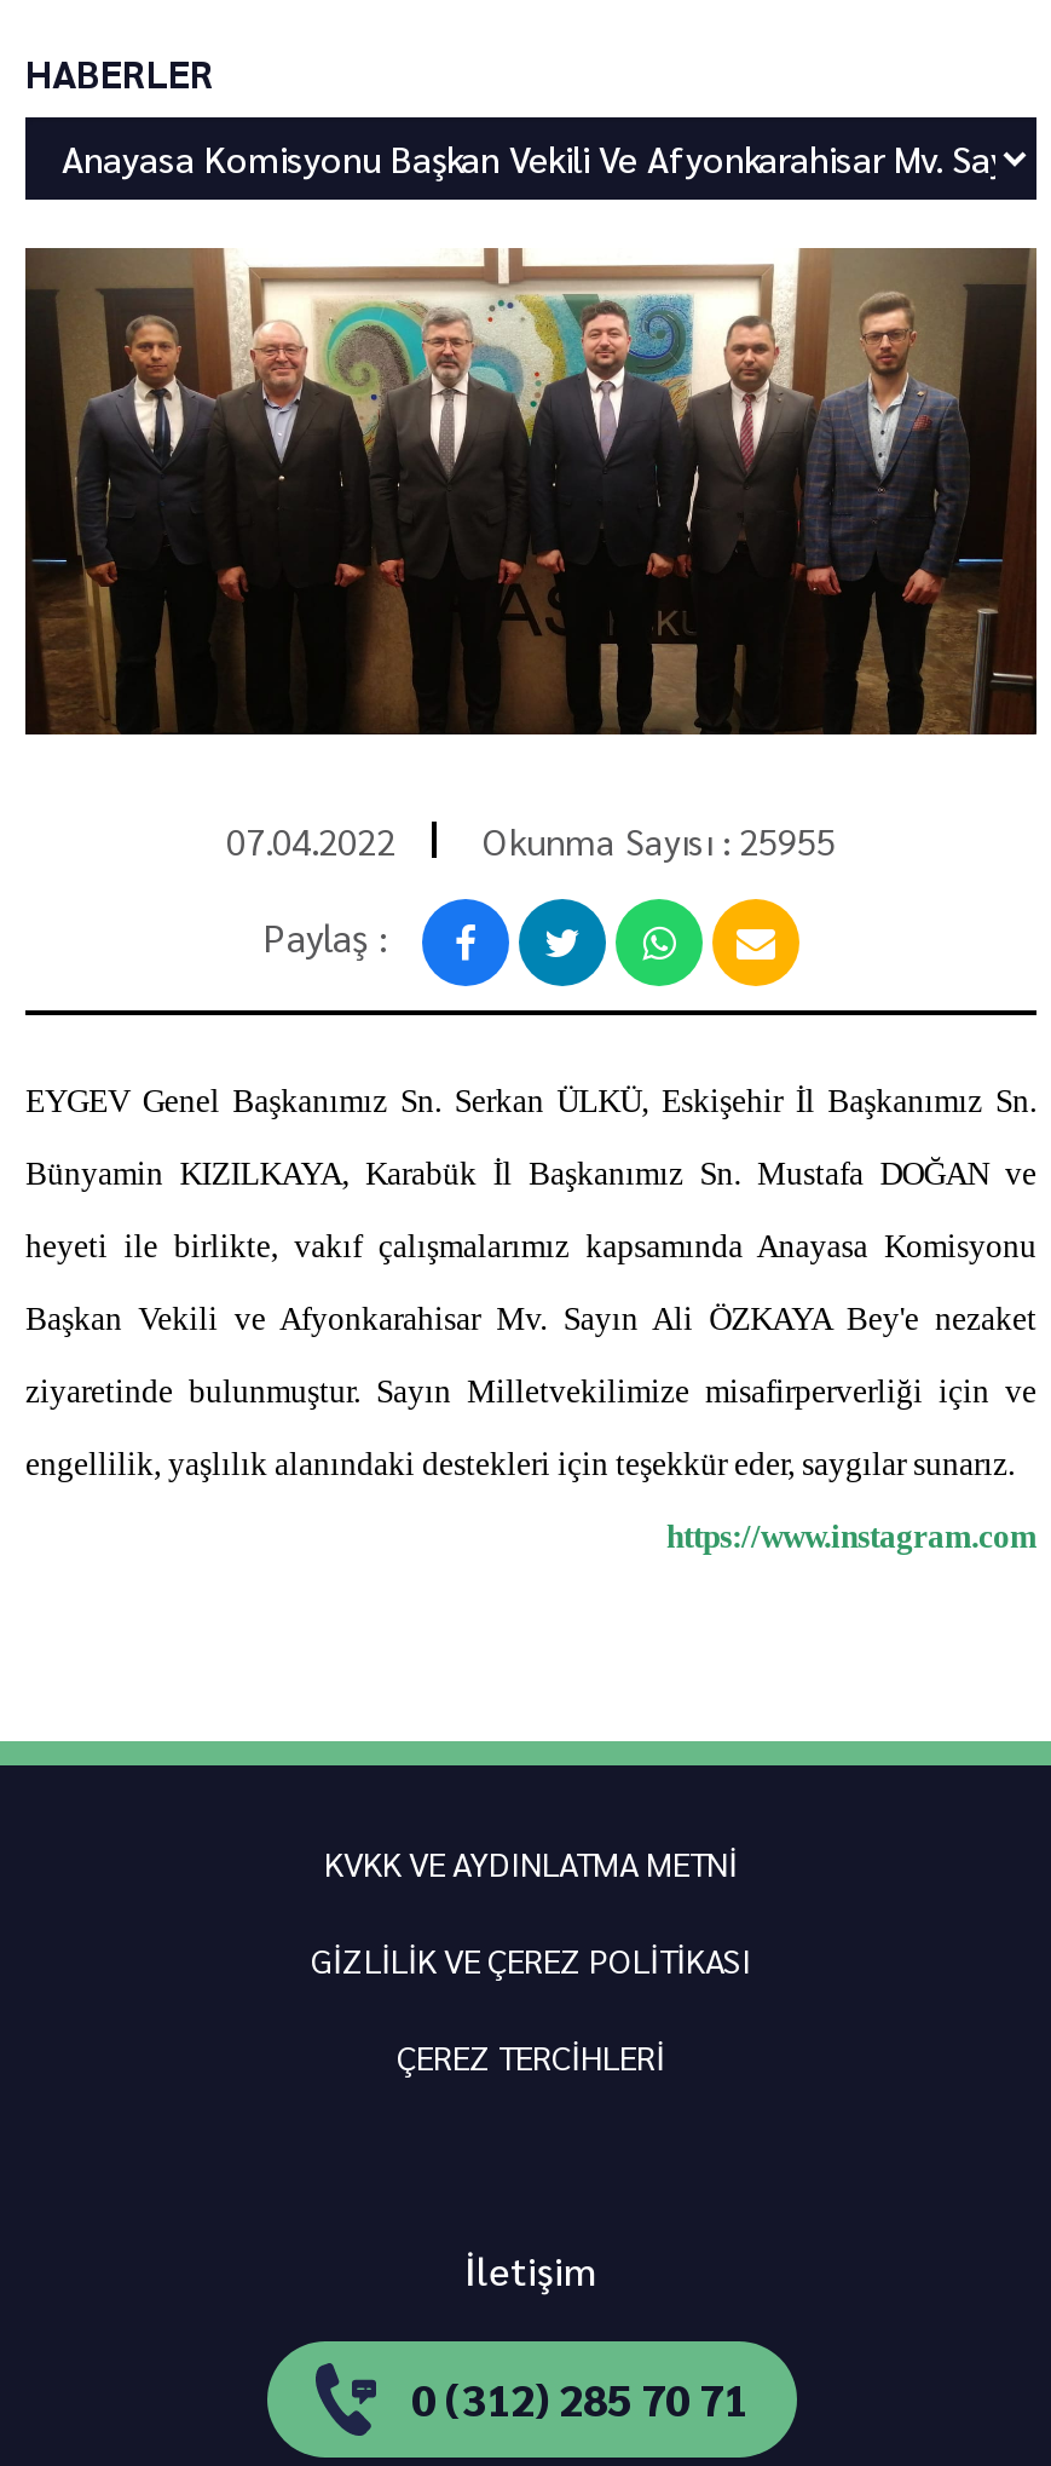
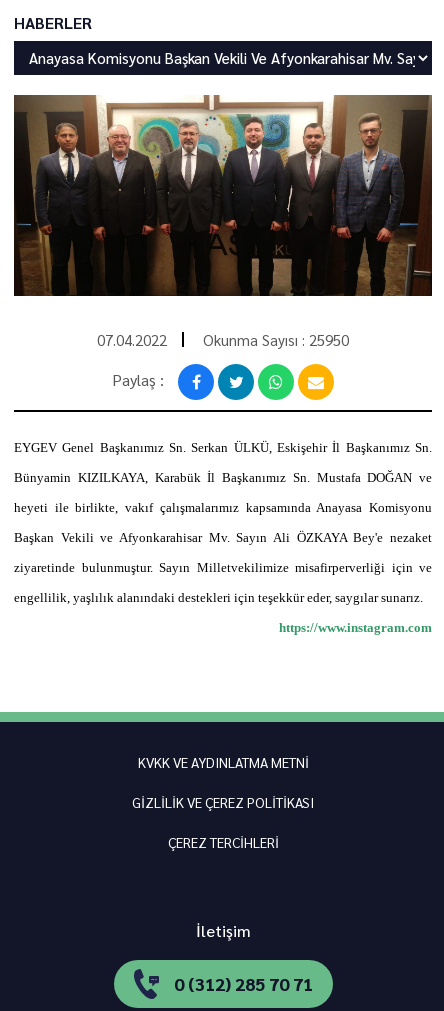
[483,817,836,862] Okunma Sayısı : 25955 -> [203,330,349,349] Okunma Sayısı : 25950

